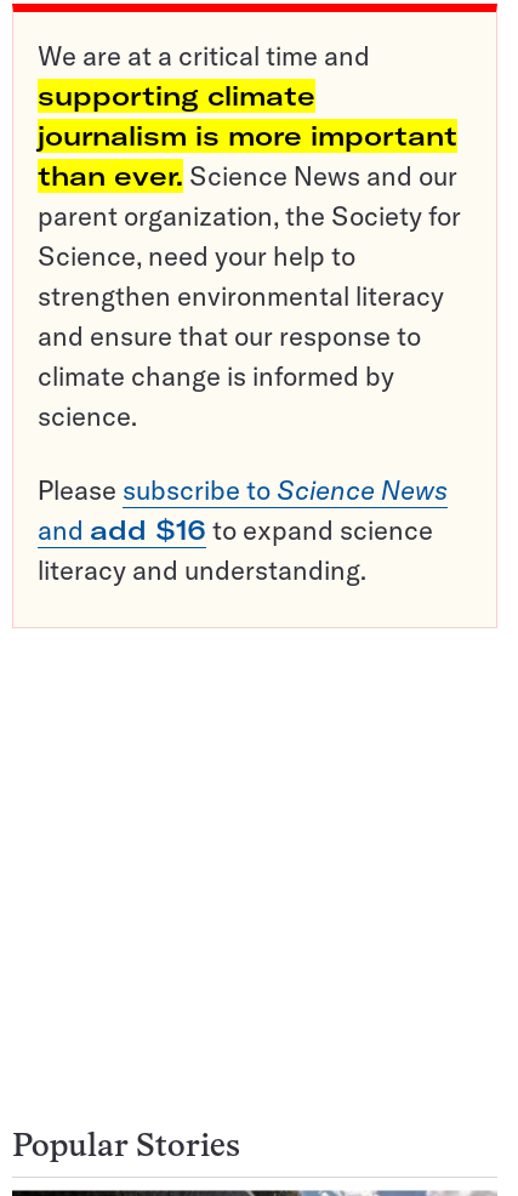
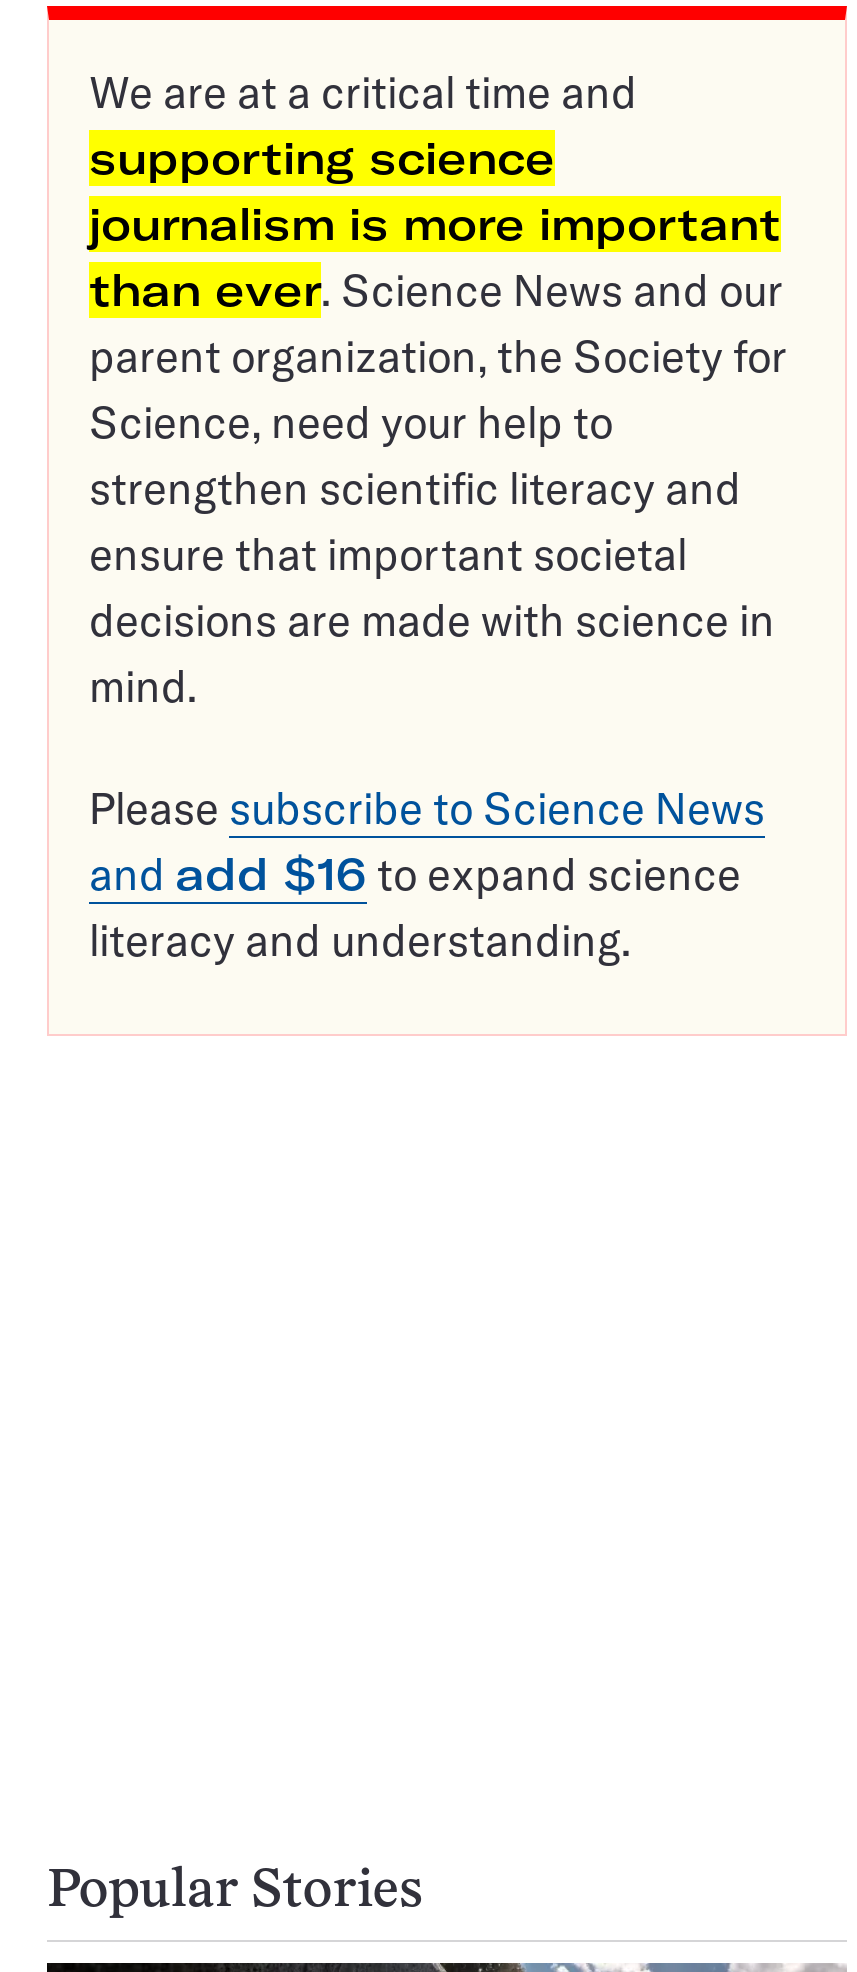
[38,79,315,113] supporting climate -> [89,131,555,187] supporting science
[38,279,444,433] strengthen environmental literacy | and ensure that our response to | climate change is informed by | science. -> [89,461,775,715] strengthen scientific literacy and | ensure that important societal | decisions are made with science in | mind.

